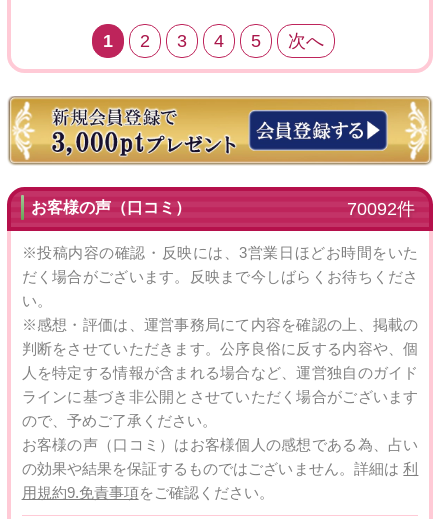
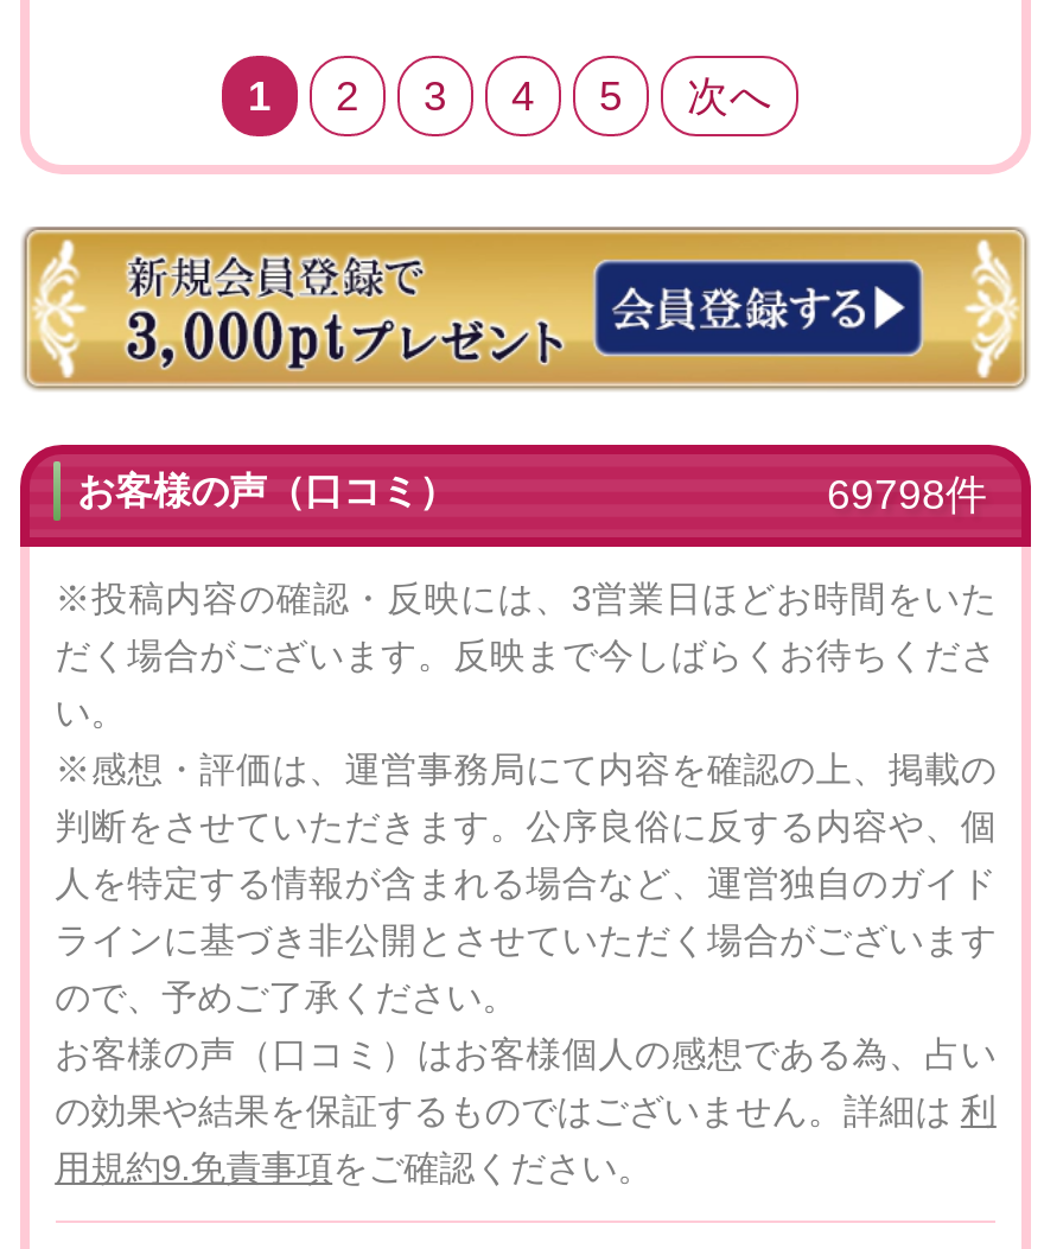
[347,199,415,219] 70092件 -> [827,472,988,519] 69798件

